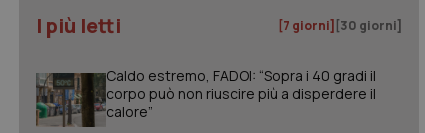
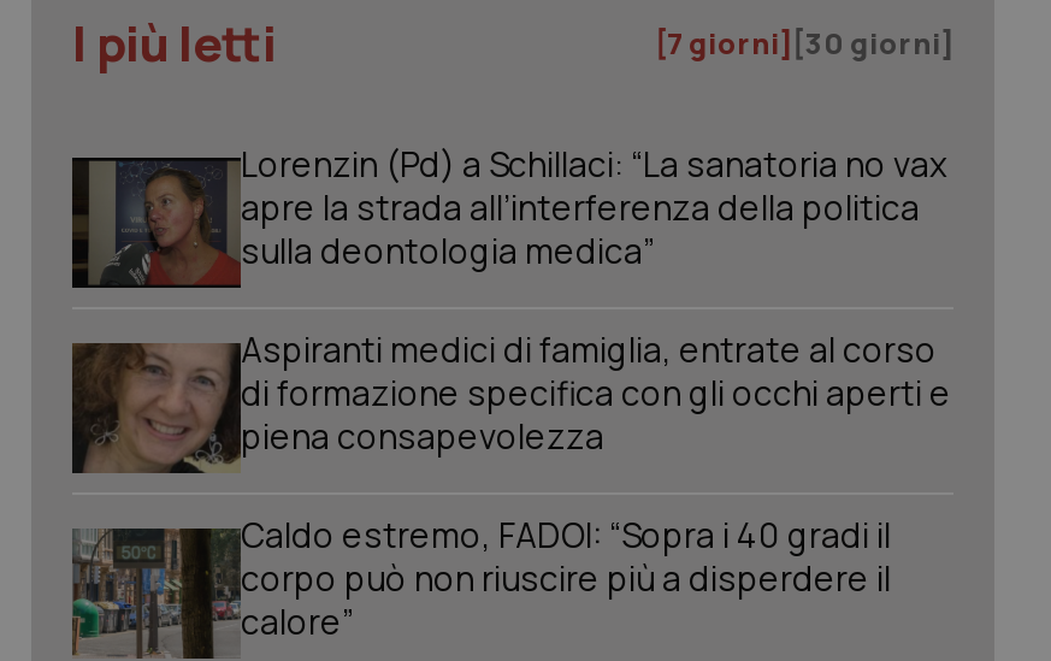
none -> [70,141,951,459] [image] | Lorenzin (Pd) a Schillaci: “La sanatoria no vax | apre la strada all’interferenza della politica | sulla deontologia medica” | Aspiranti medici di famiglia, entrate al corso | di formazione specifica con gli occhi aperti e | piena consapevolezza
none -> [70,341,207,476] [image]

